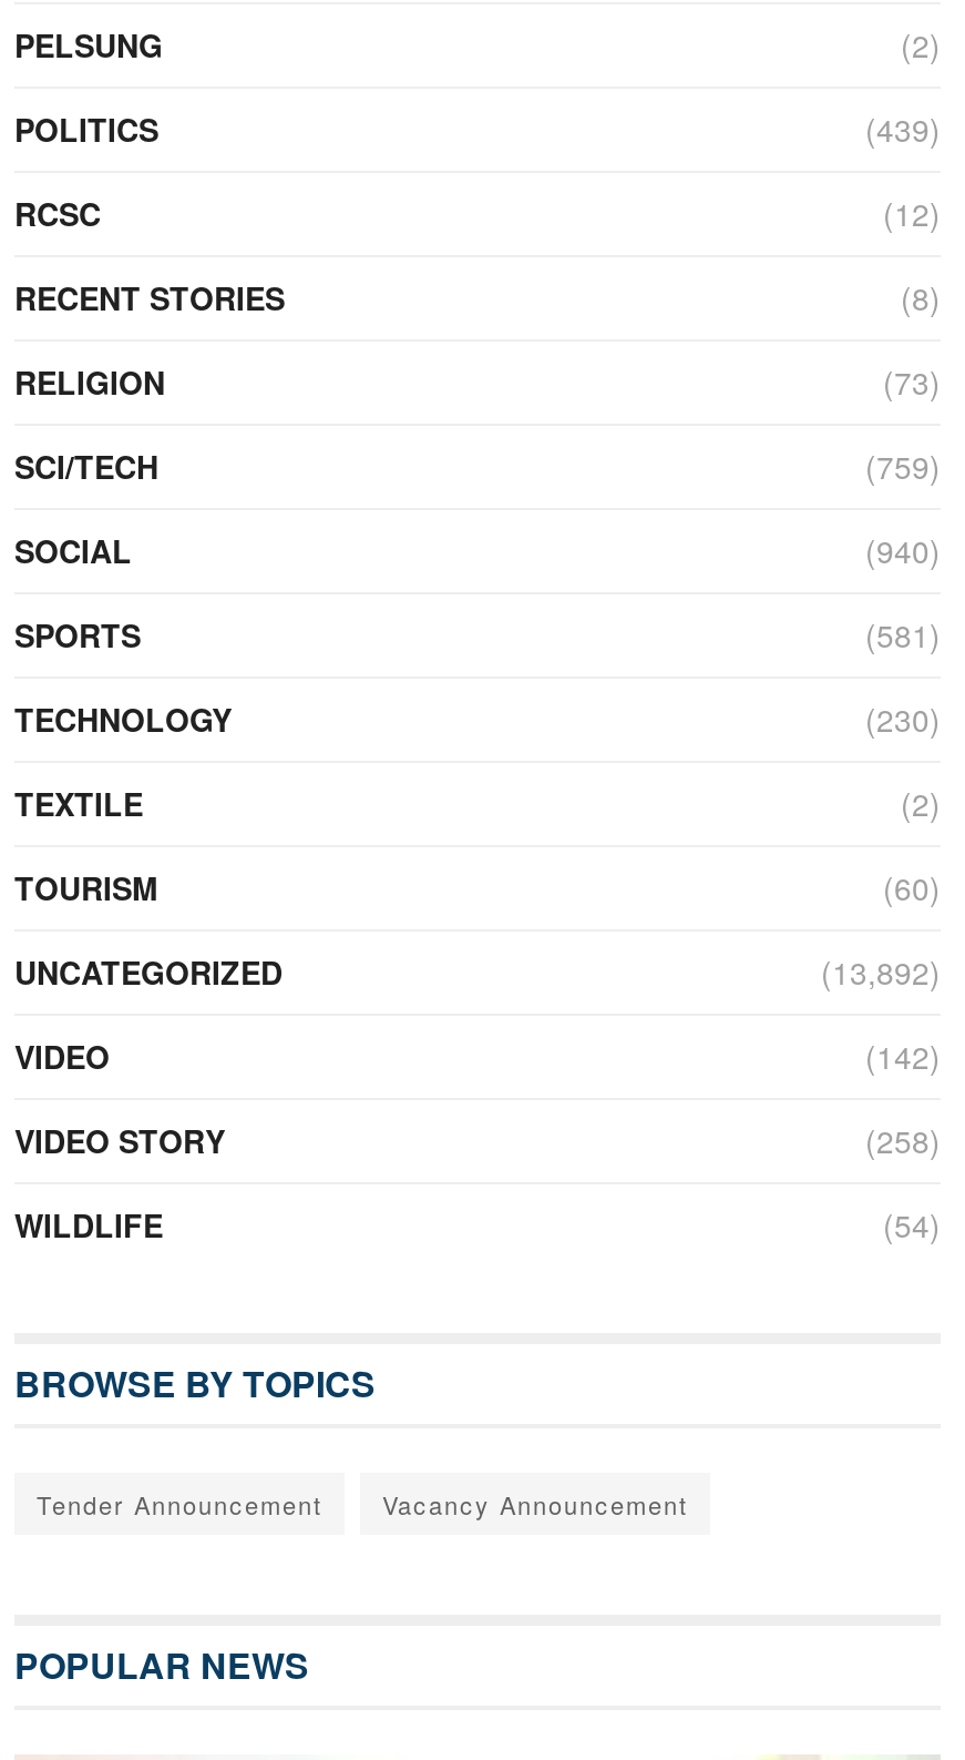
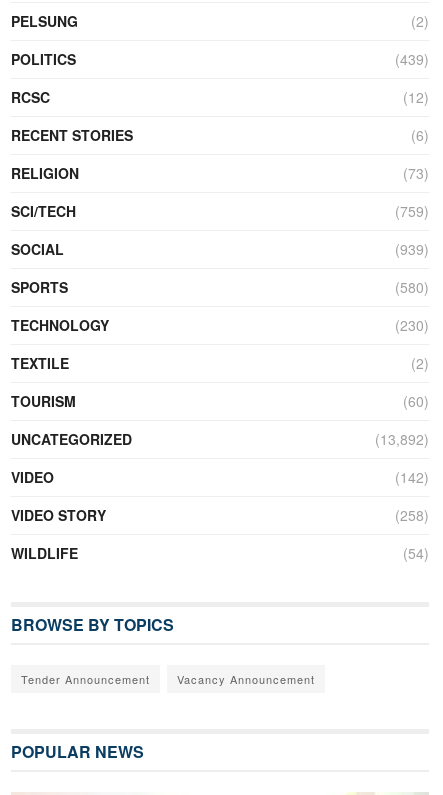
[901,275,941,319] (8) -> [411,125,429,145] (6)
[865,528,941,572] (940) -> [395,239,429,259] (939)
[865,612,941,656] (581) -> [395,277,429,297] (580)

